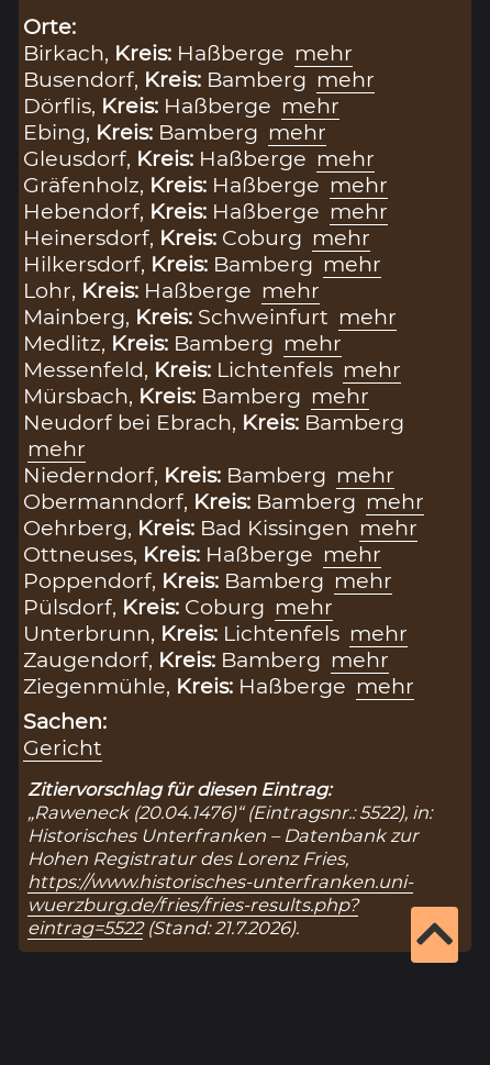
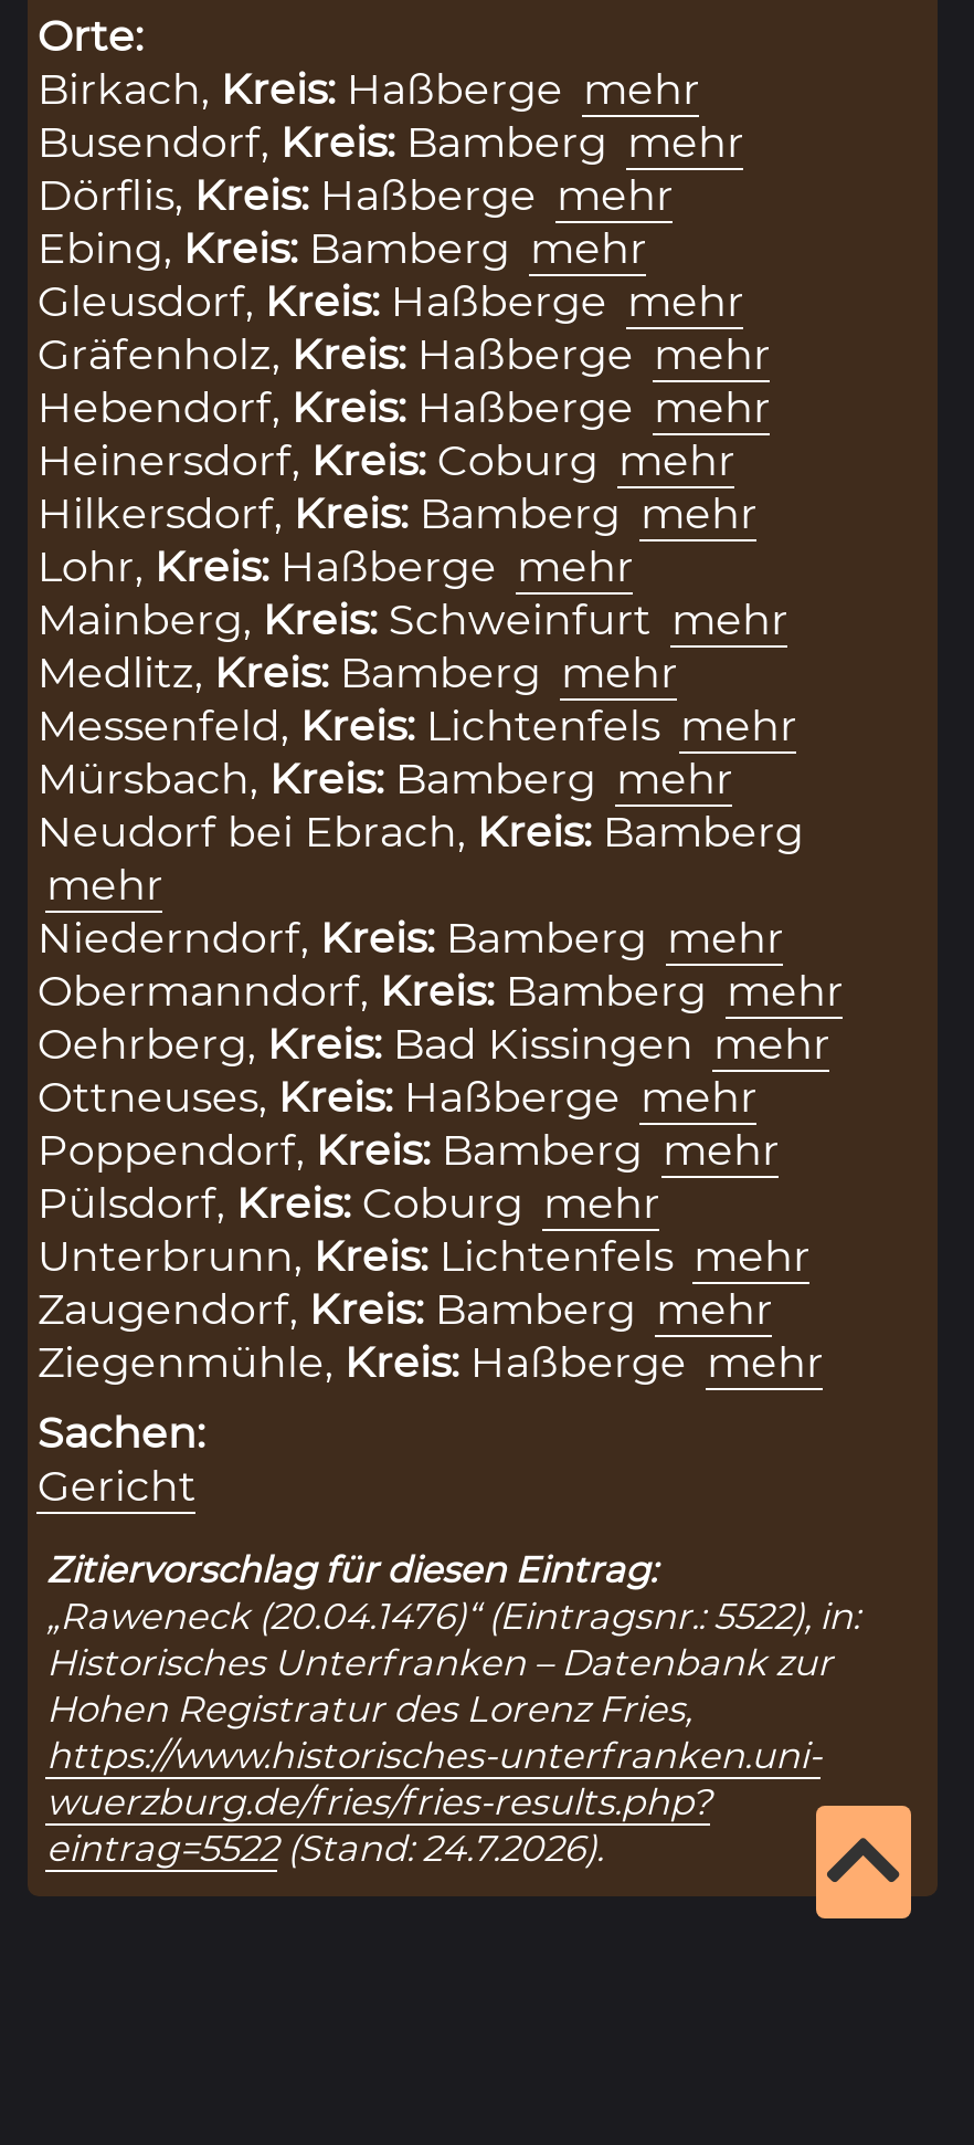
[28,917,299,939] eintrag=5522(Stand: 21.7.2026). -> [46,1826,603,1870] eintrag=5522(Stand: 24.7.2026).

